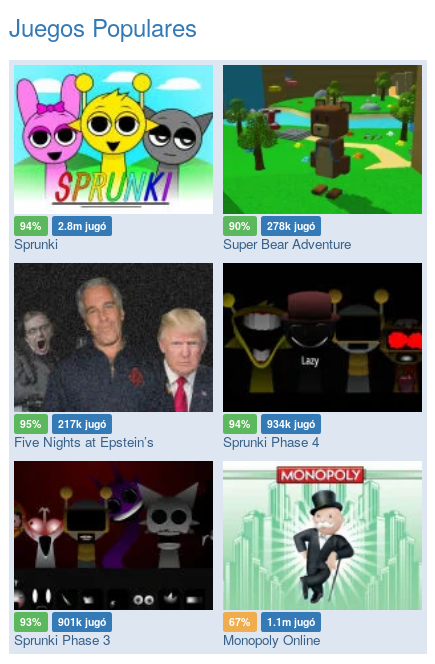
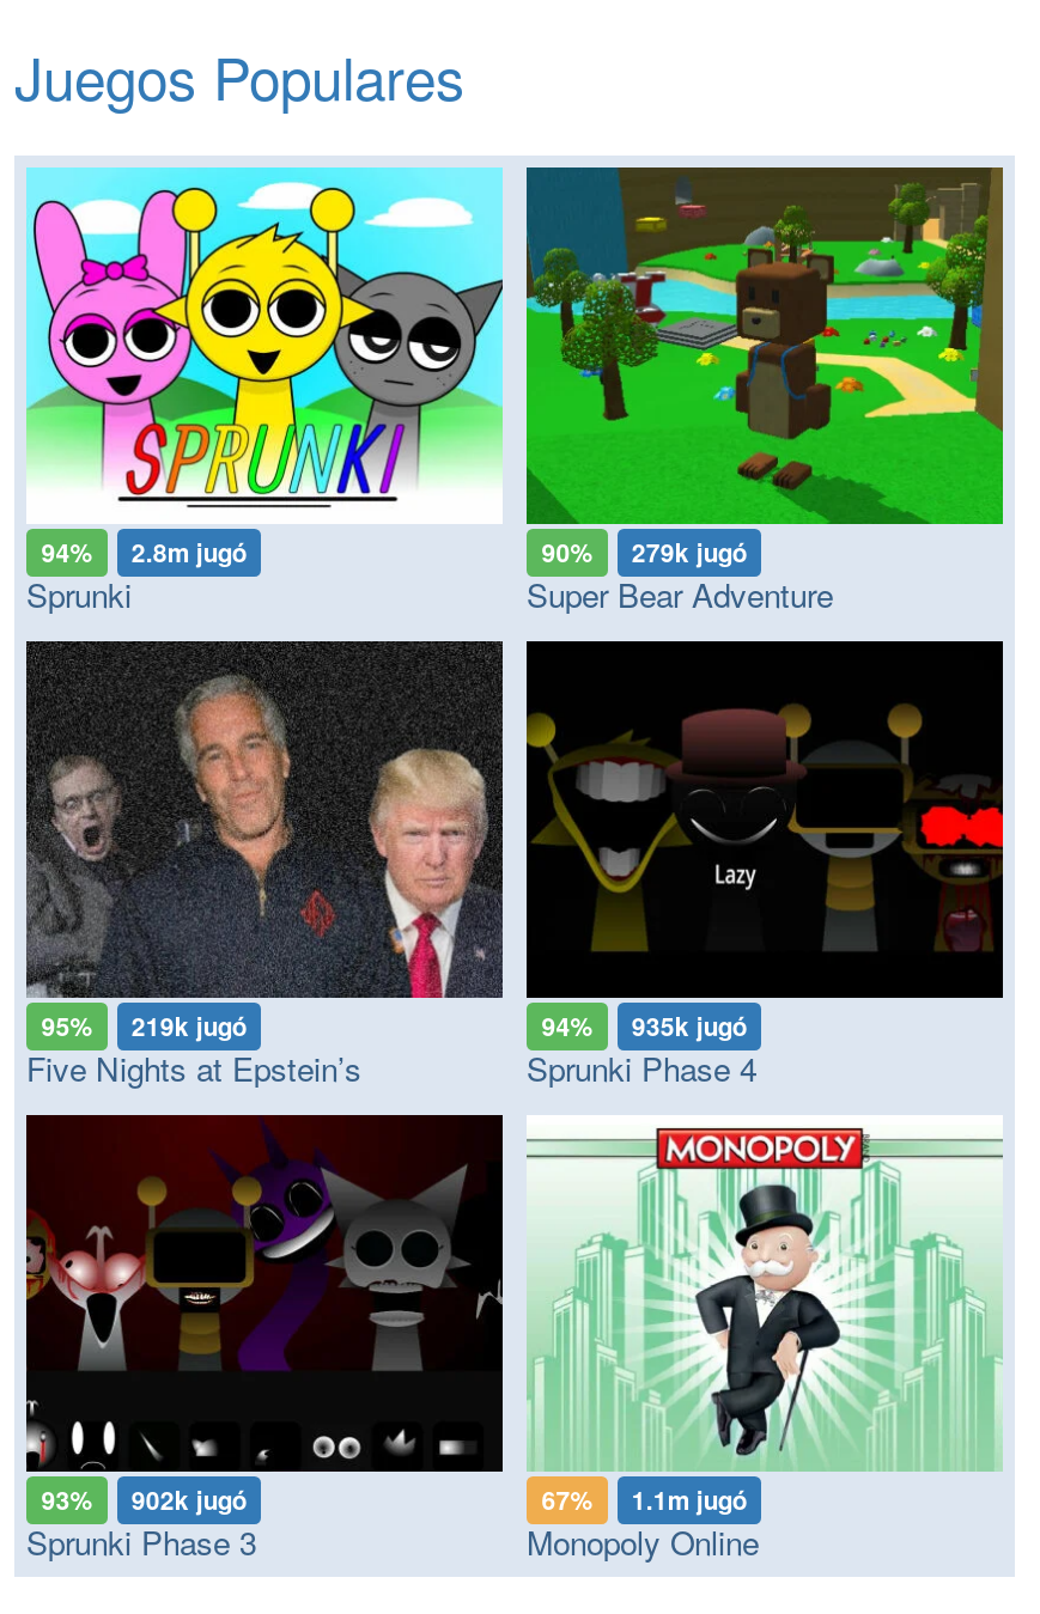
[229,218,315,233] 90% 278k jugó -> [542,533,747,569] 90% 279k jugó
[20,416,106,431] 95% 217k jugó -> [41,1008,246,1044] 95% 219k jugó
[229,416,315,431] 94% 934k jugó -> [542,1008,747,1044] 94% 935k jugó
[20,614,106,629] 93% 901k jugó -> [41,1482,246,1518] 93% 902k jugó

